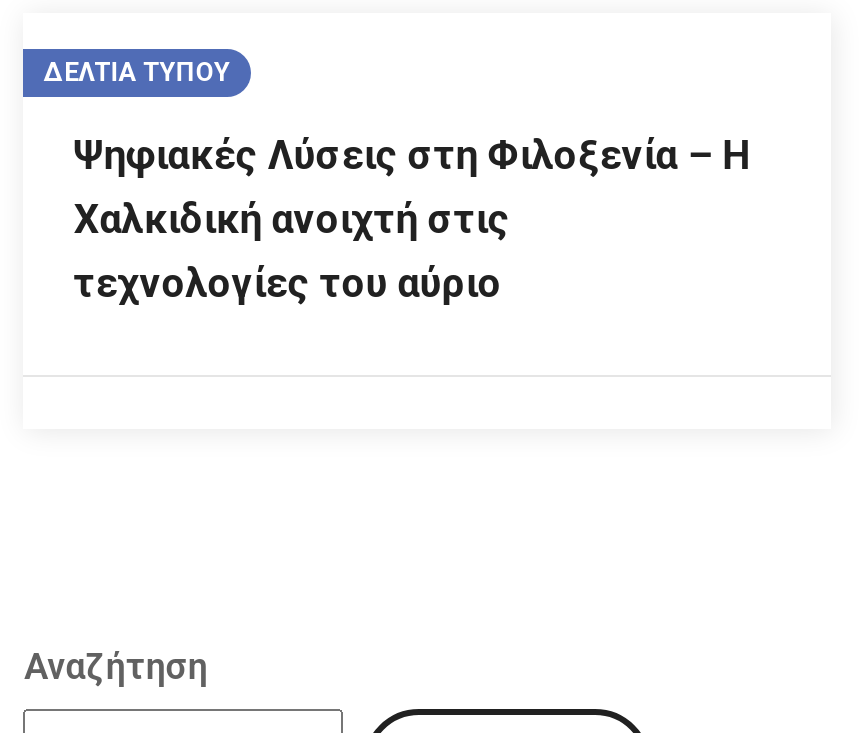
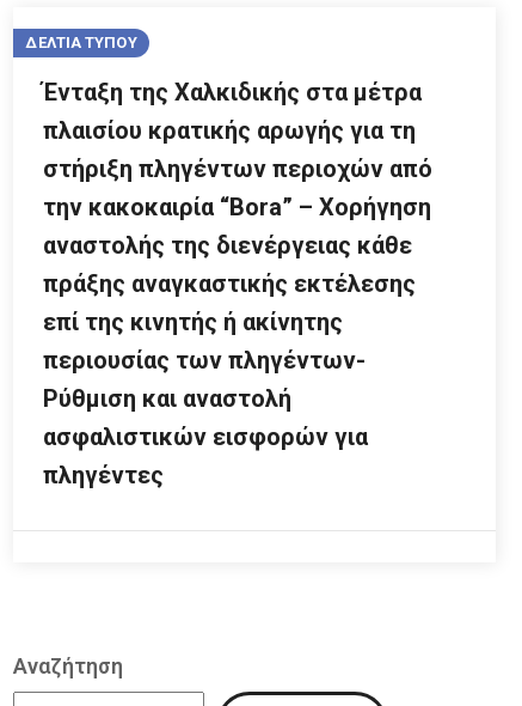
[74,131,750,307] Ψηφιακές Λύσεις στη Φιλοξενία – Η | Χαλκιδική ανοιχτή στις | τεχνολογίες του αύριο -> [43,78,433,489] Ένταξη της Χαλκιδικής στα μέτρα | πλαισίου κρατικής αρωγής για τη | στήριξη πληγέντων περιοχών από | την κακοκαιρία “Bora” – Χορήγηση | αναστολής της διενέργειας κάθε | πράξης αναγκαστικής εκτέλεσης | επί της κινητής ή ακίνητης | περιουσίας των πληγέντων- | Ρύθμιση και αναστολή | ασφαλιστικών εισφορών για | πληγέντες

